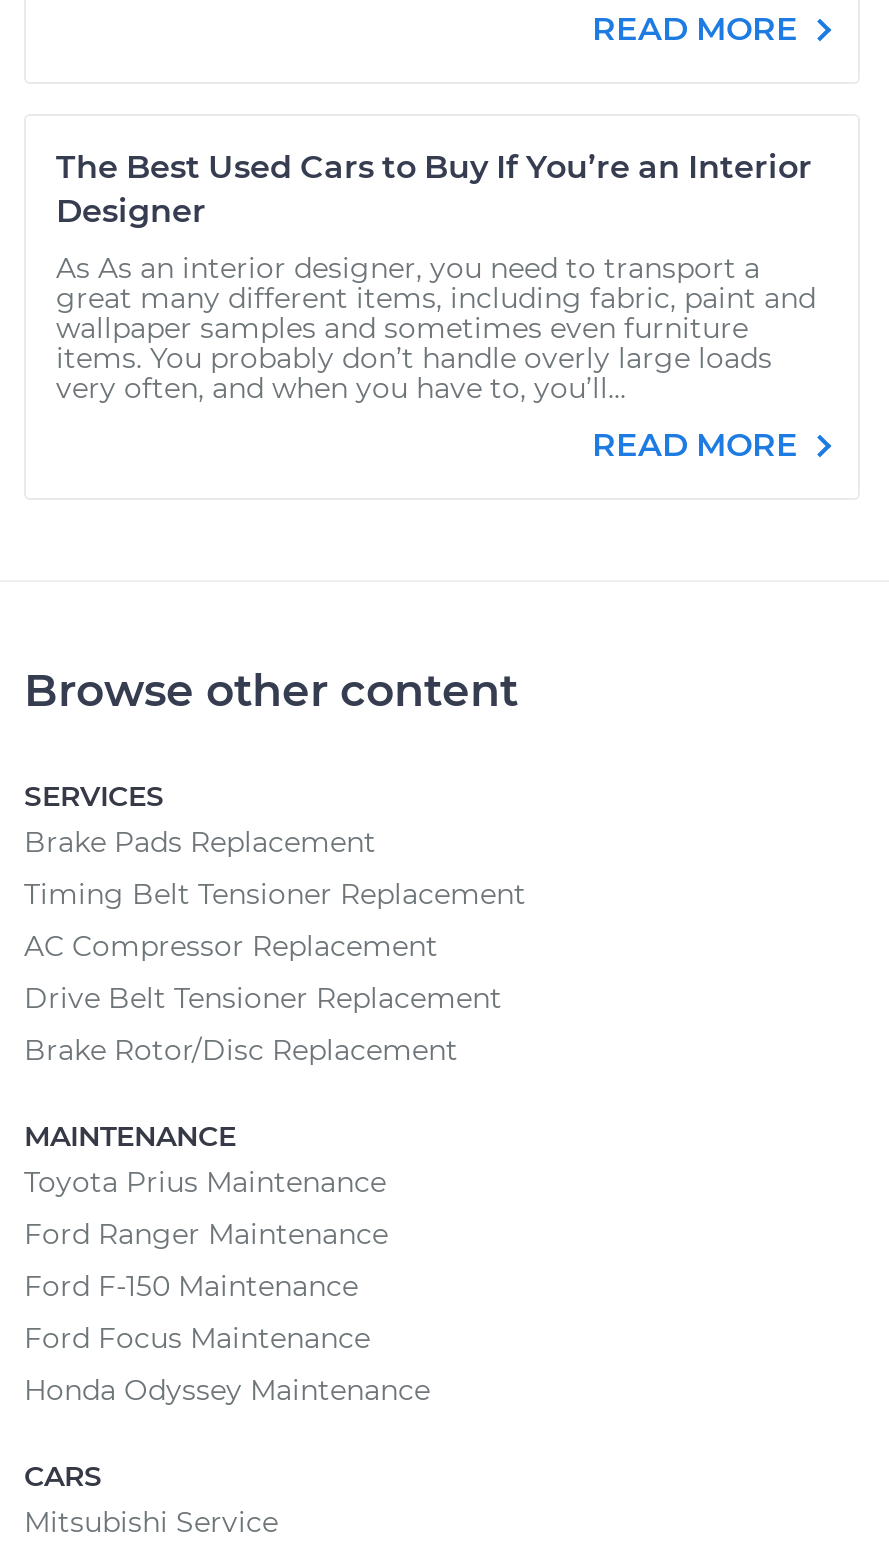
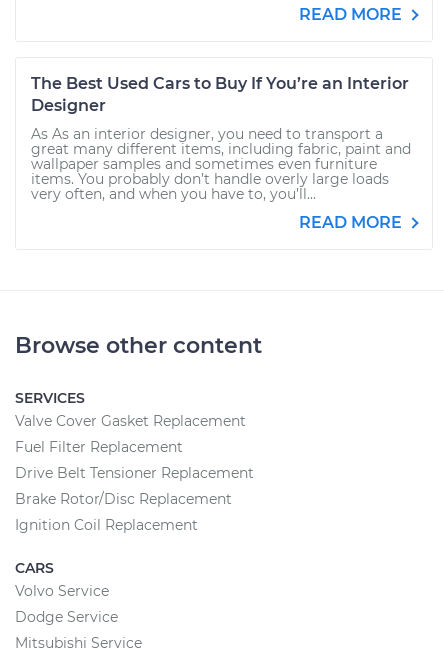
[24,824,526,964] Brake Pads Replacement | Timing Belt Tensioner Replacement | AC Compressor Replacement -> [15,412,246,456] Valve Cover Gasket Replacement | Fuel Filter Replacement
[24,1118,430,1408] MAINTENANCE | Toyota Prius Maintenance | Ford Ranger Maintenance | Ford F-150 Maintenance | Ford Focus Maintenance | Honda Odyssey Maintenance -> [15,516,198,534] Ignition Coil Replacement
moved [24,1458,102,1494] -> [15,559,54,577]: CARS
none -> [15,582,118,626] Volvo Service | Dodge Service

